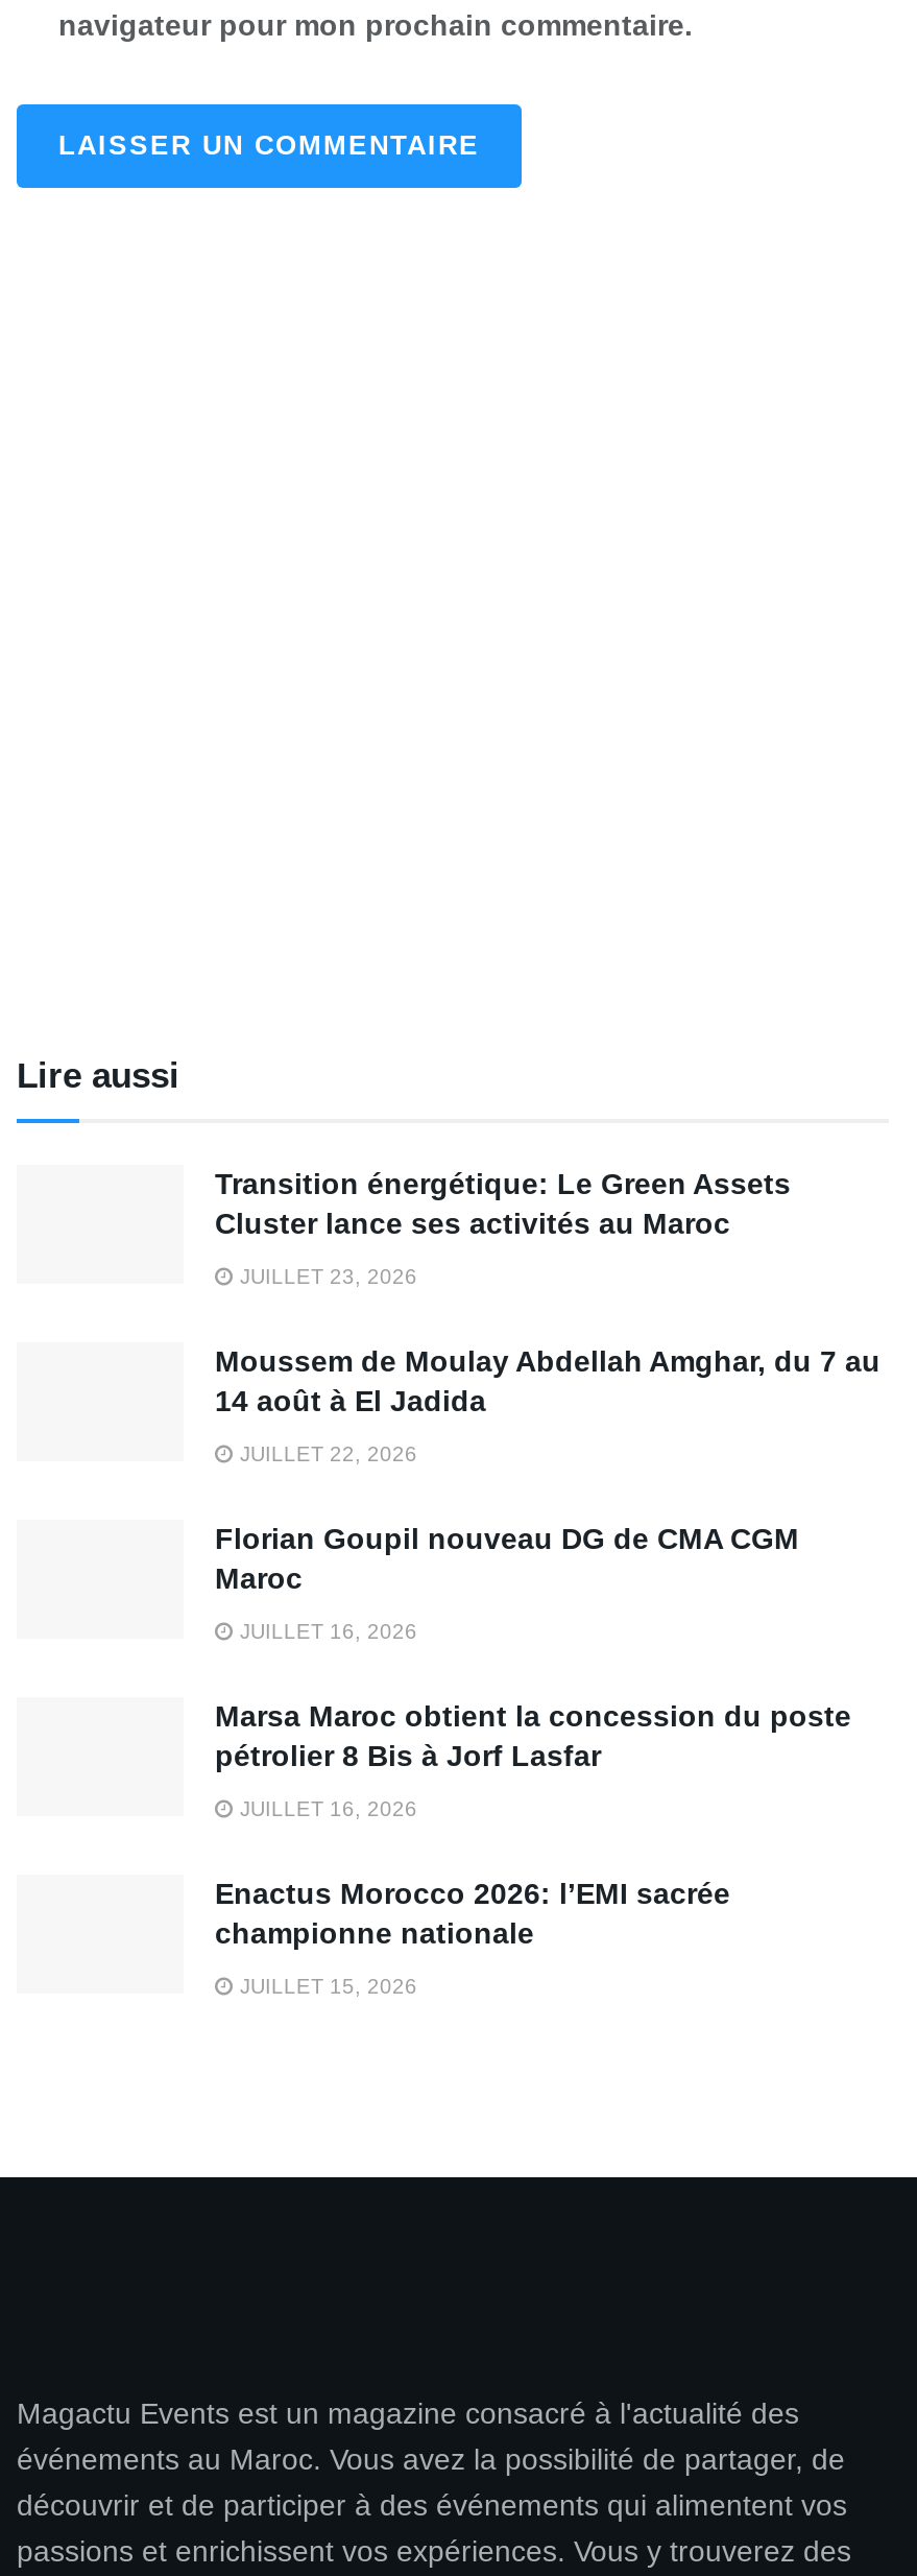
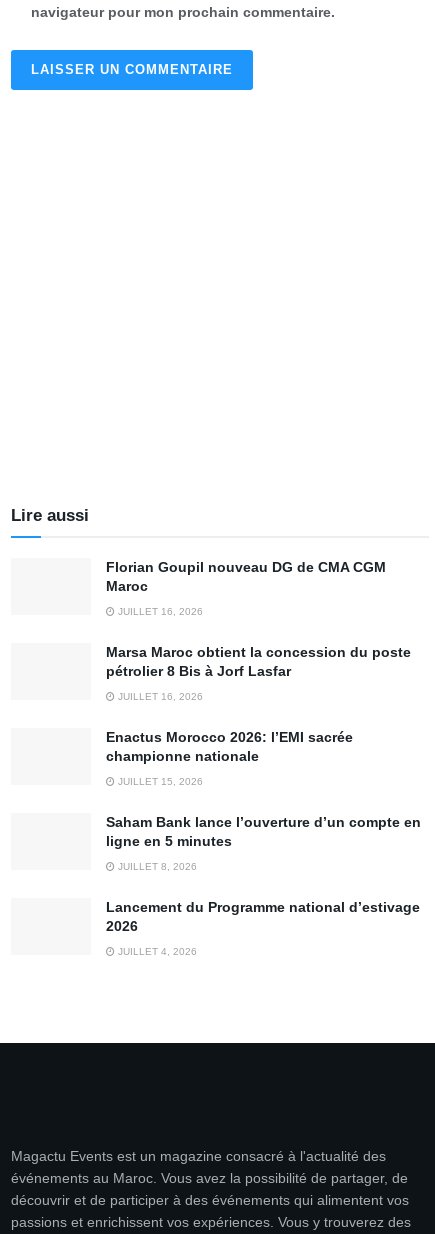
[215,1167,880,1465] Transition énergétique: Le Green Assets | Cluster lance ses activités au Maroc | JUILLET 23, 2026 | Moussem de Moulay Abdellah Amghar, du 7 au | 14 août à El Jadida | JUILLET 22, 2026 -> none
moved [215,1522,851,1998] -> [106,559,411,787]: Florian Goupil nouveau DG de CMA CGM | Maroc | JUILLET 16, 2026 | ... | championne nationale | JUILLET 15, 2026
none -> [106,814,421,957] Saham Bank lance l’ouverture d’un compte en | ligne en 5 minutes | JUILLET 8, 2026 | Lancement du Programme national d’estivage | 2026 | JUILLET 4, 2026

